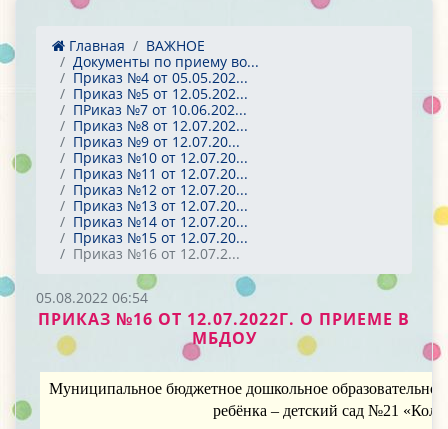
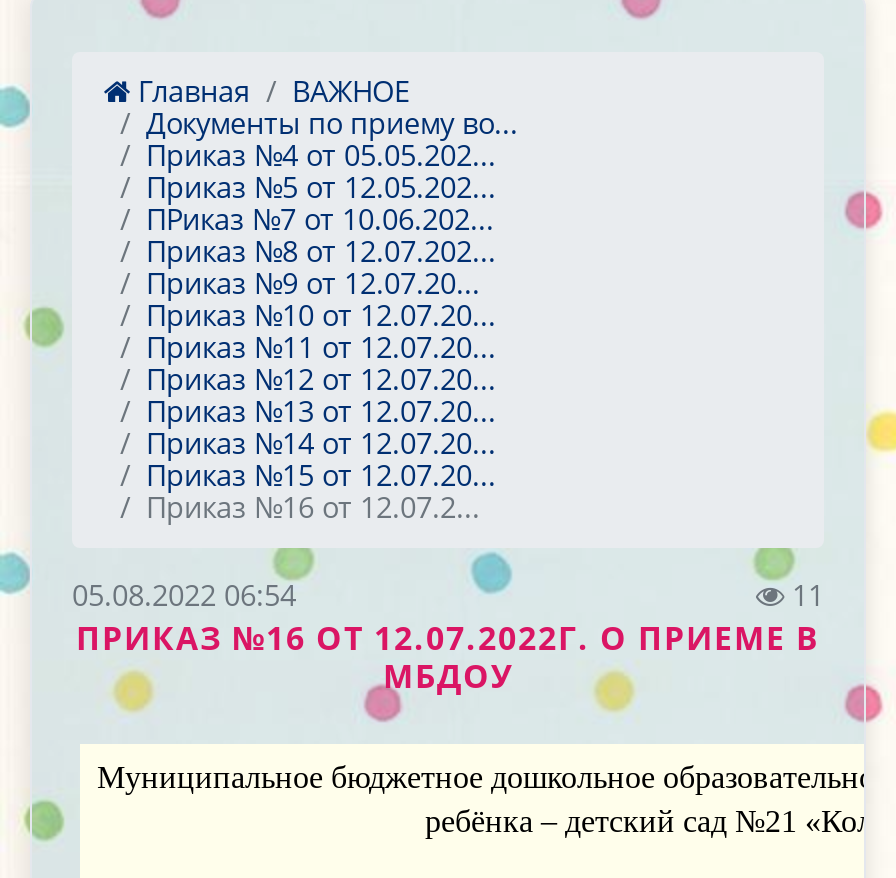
none -> [784,576,824,614] 11

